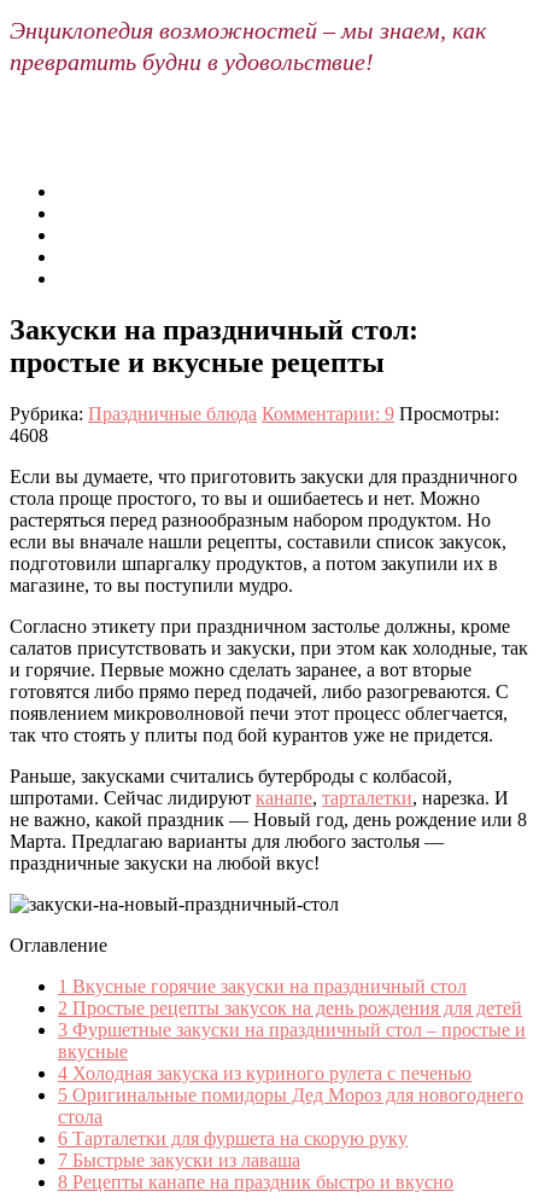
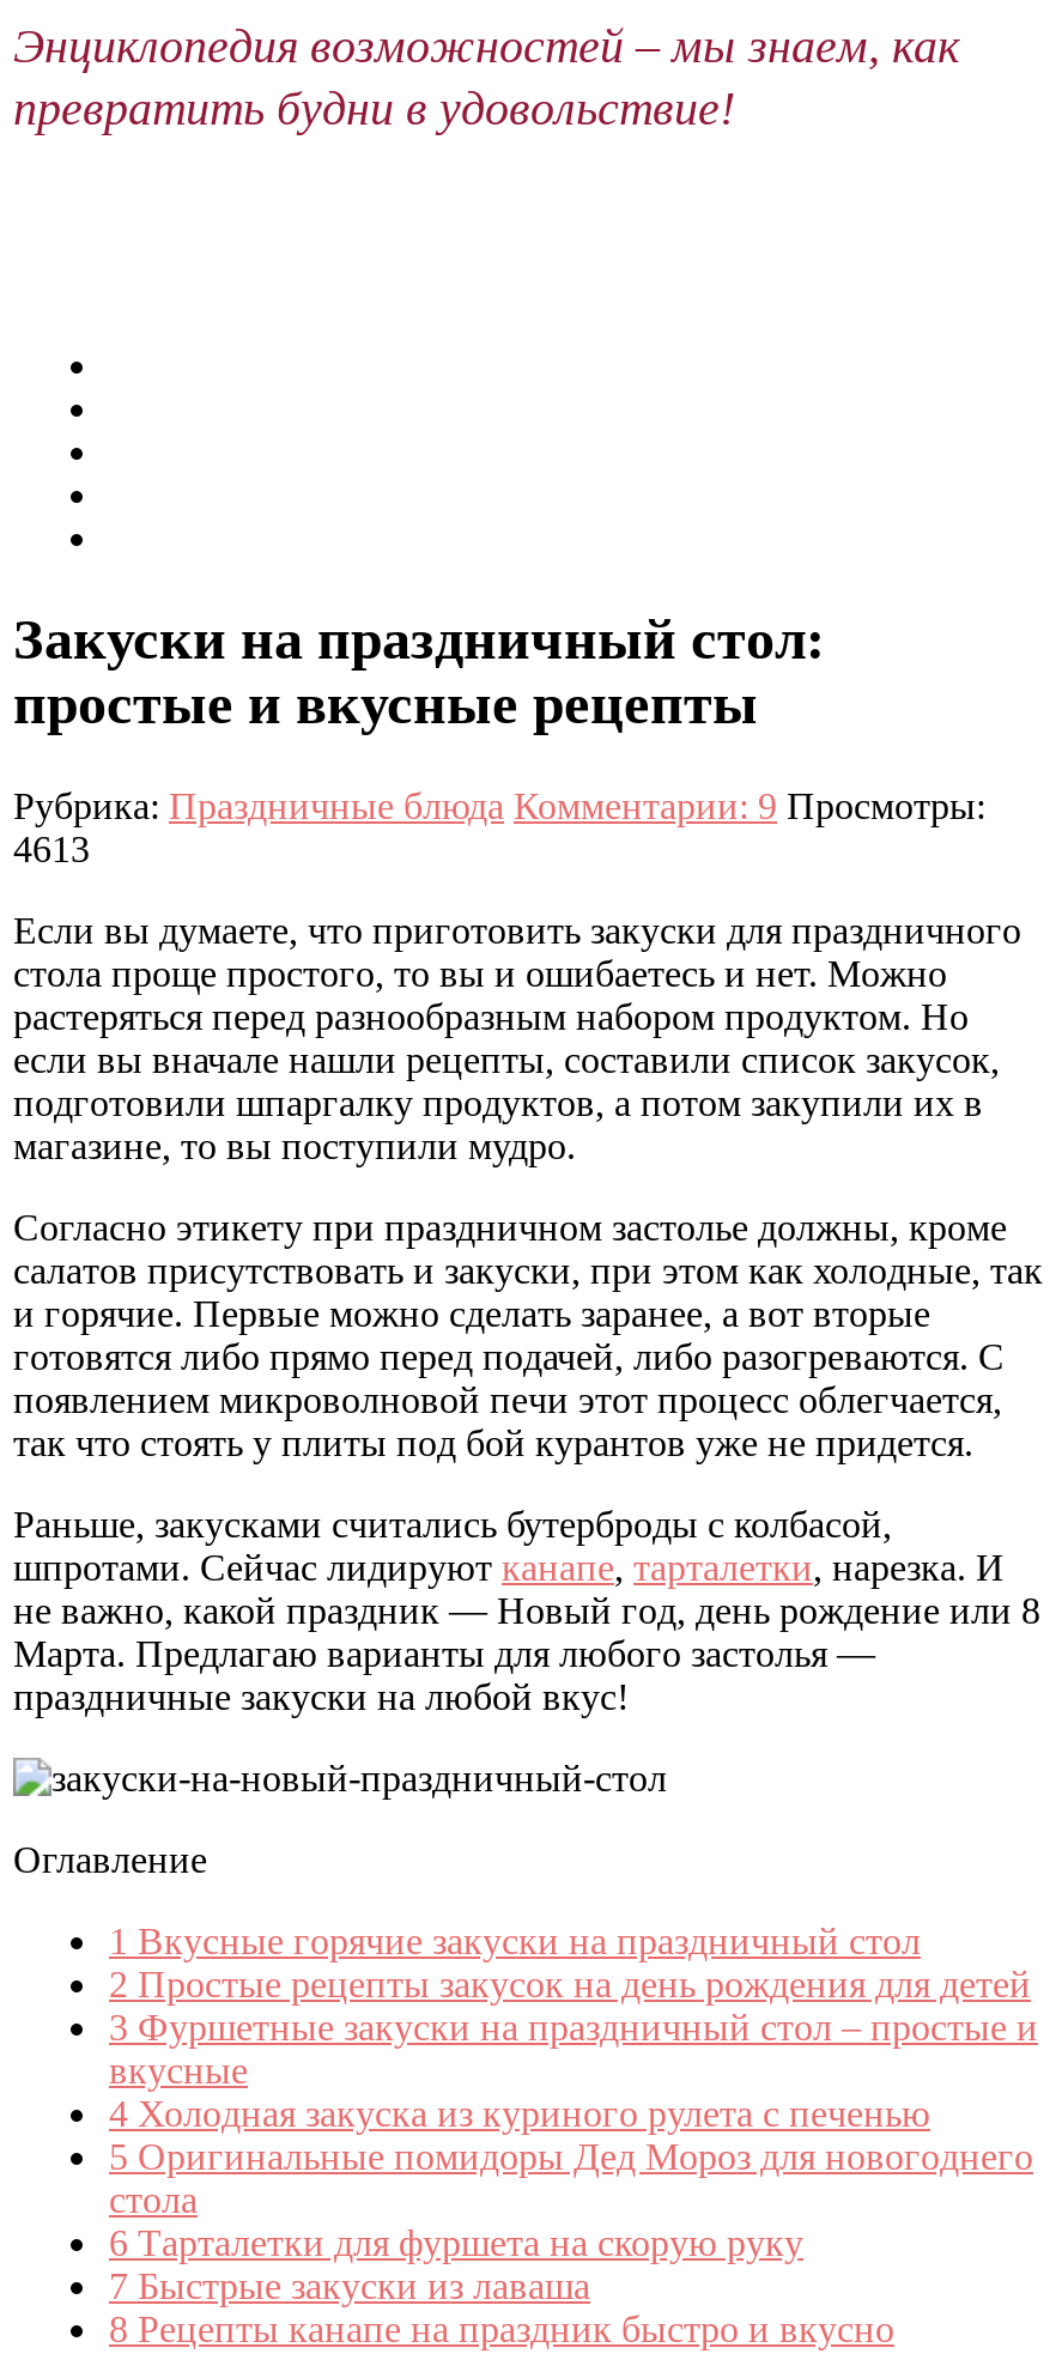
[10,425,48,445] 4608 -> [13,828,90,869] 4613

